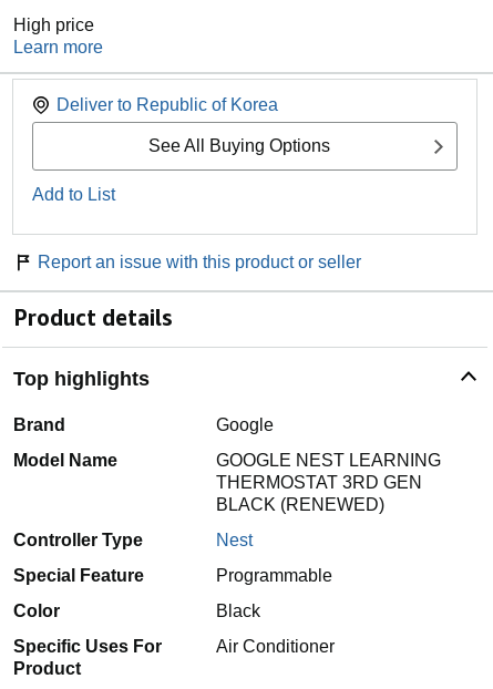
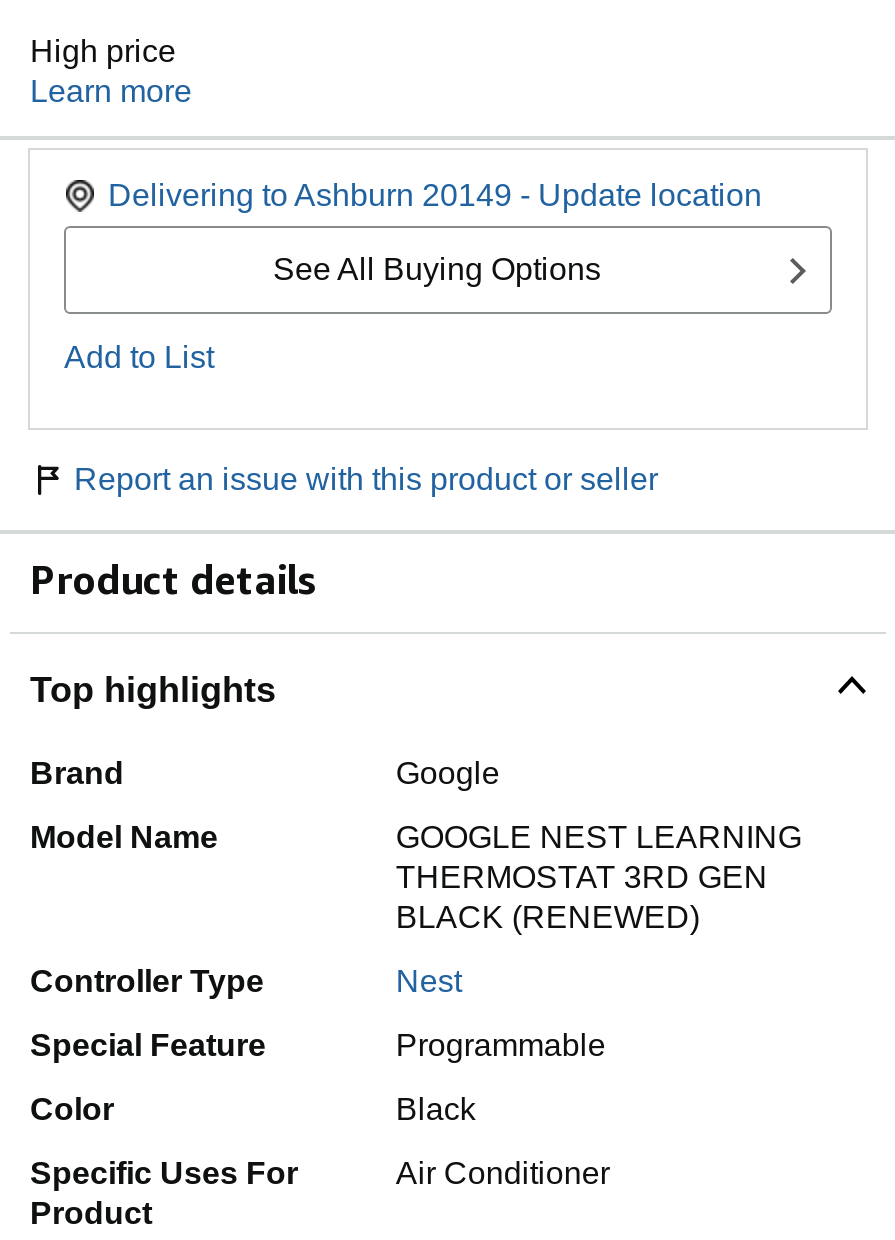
[57,95,278,114] Deliver to Republic of Korea -> [108,177,762,211] Delivering to Ashburn 20149 - Update location

